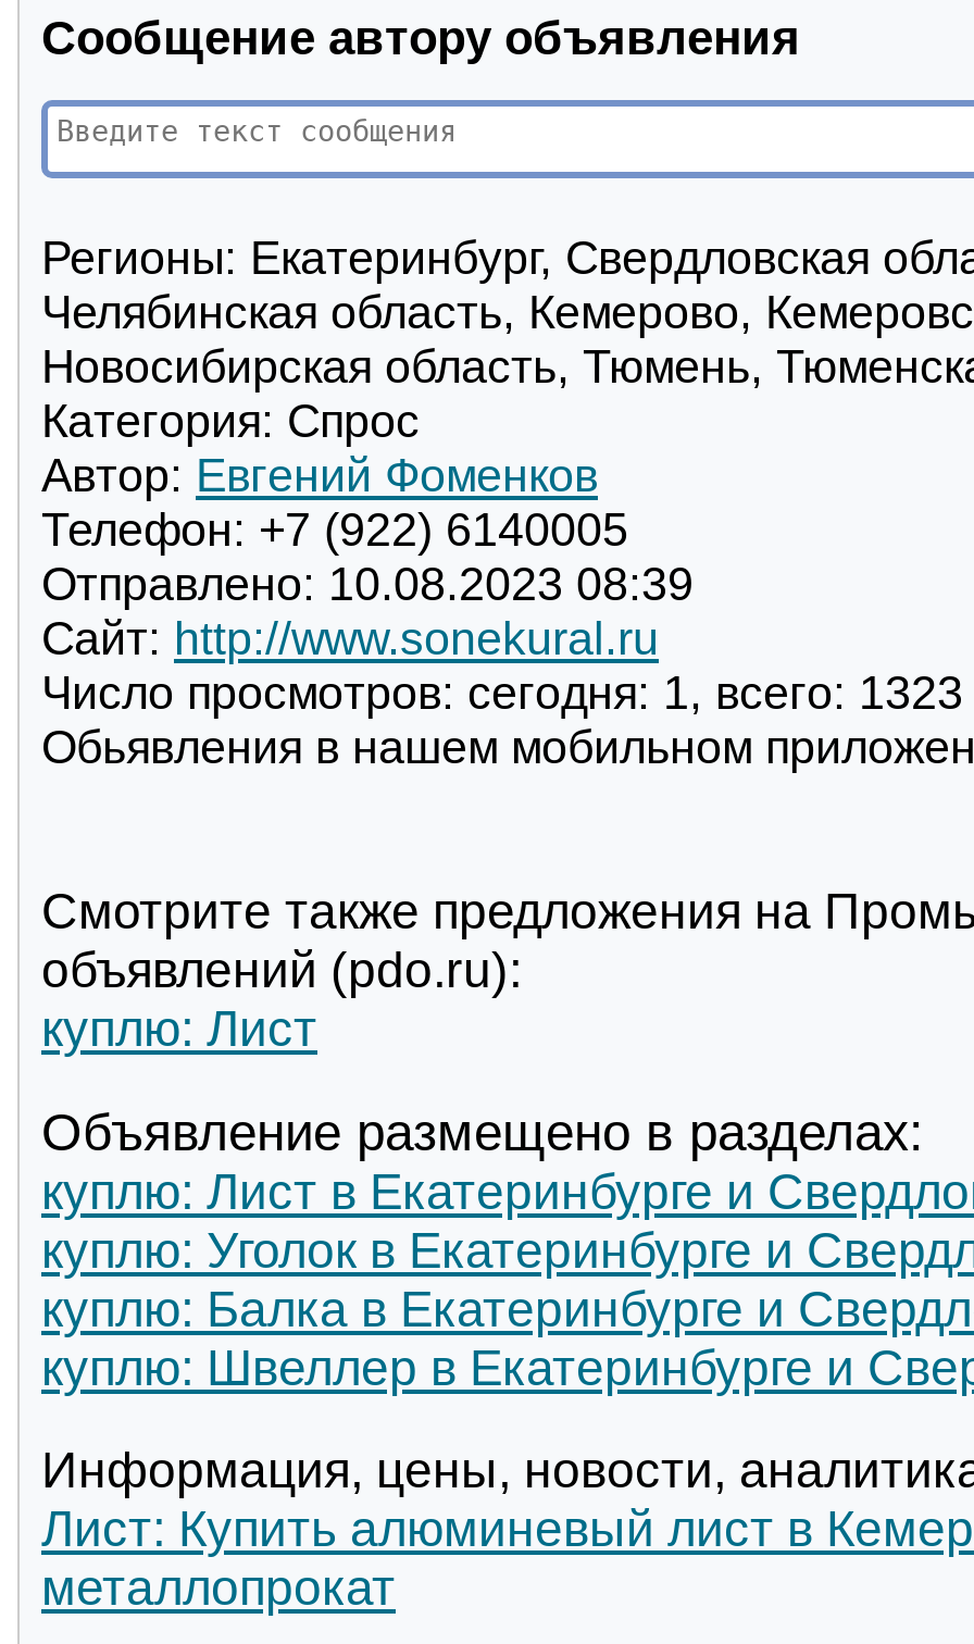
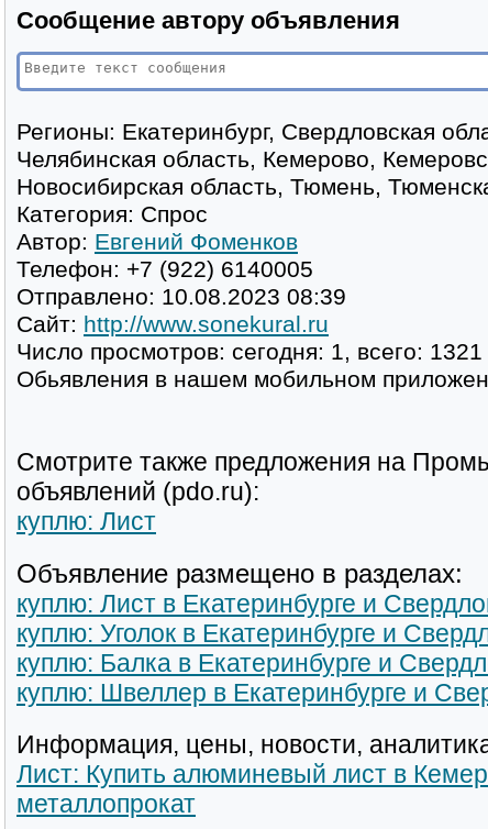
[41,668,963,721] Число просмотров: сегодня: 1, всего: 1323 -> [16,339,483,365] Число просмотров: сегодня: 1, всего: 1321

